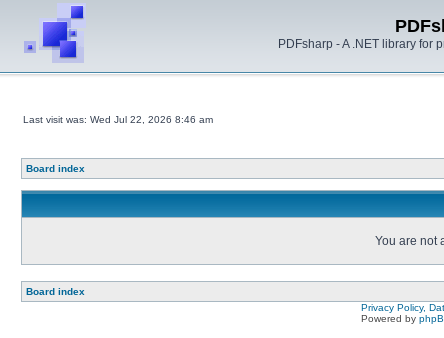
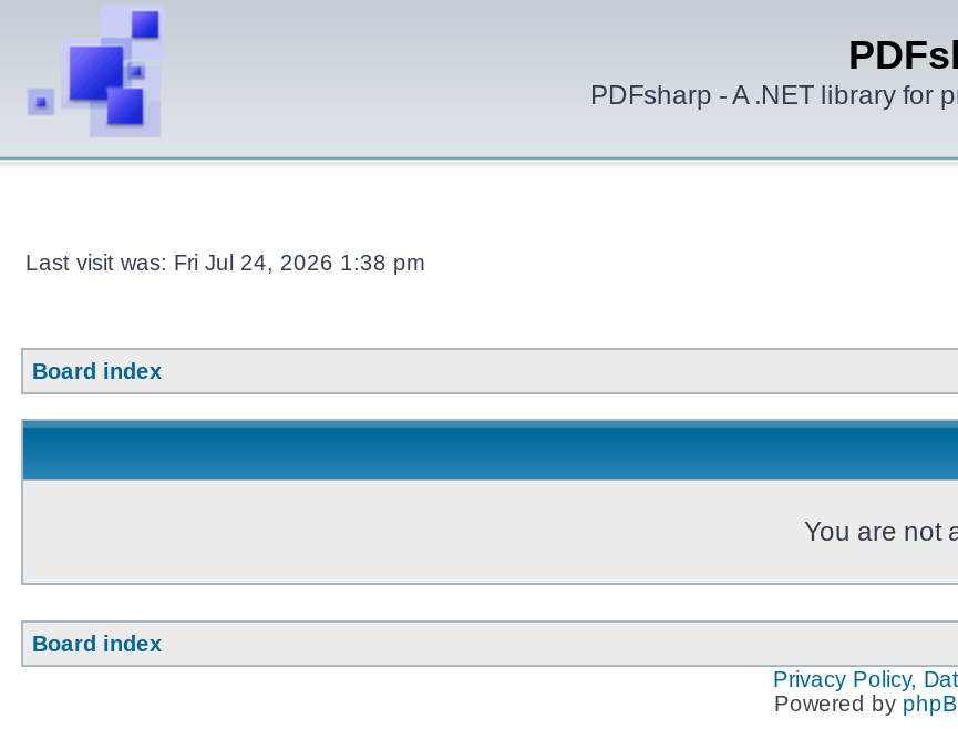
[23,114,213,125] Last visit was: Wed Jul 22, 2026 8:46 am -> [25,250,424,275] Last visit was: Fri Jul 24, 2026 1:38 pm

